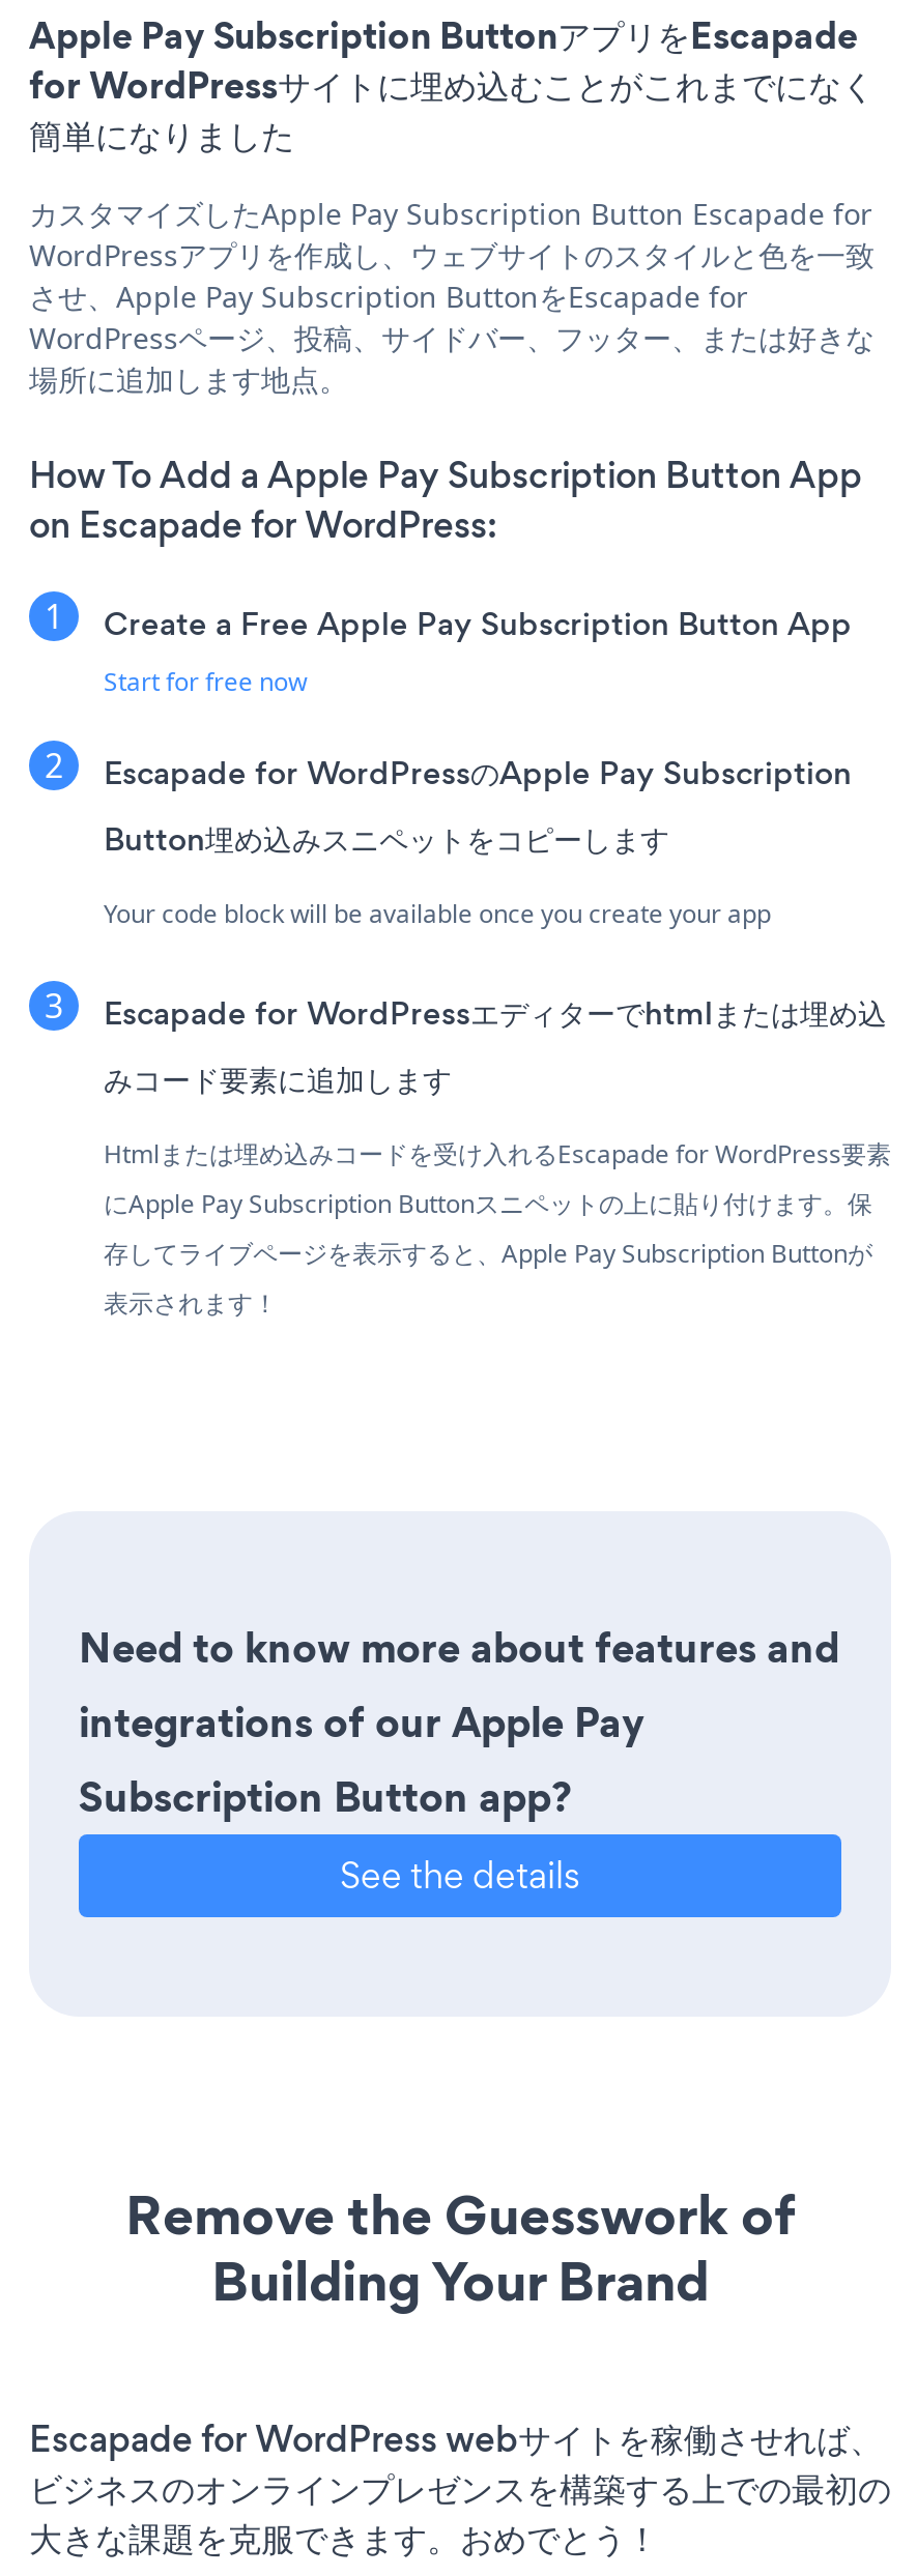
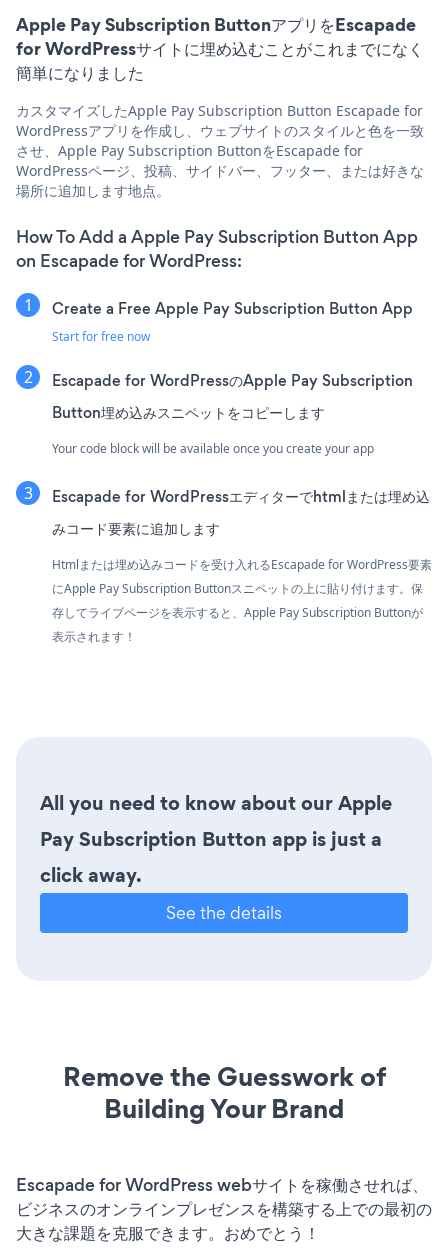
[79,1620,839,1827] Need to know more about features and | integrations of our Apple Pay | Subscription Button app? -> [40,789,392,889] All you need to know about our Apple | Pay Subscription Button app is just a | click away.

